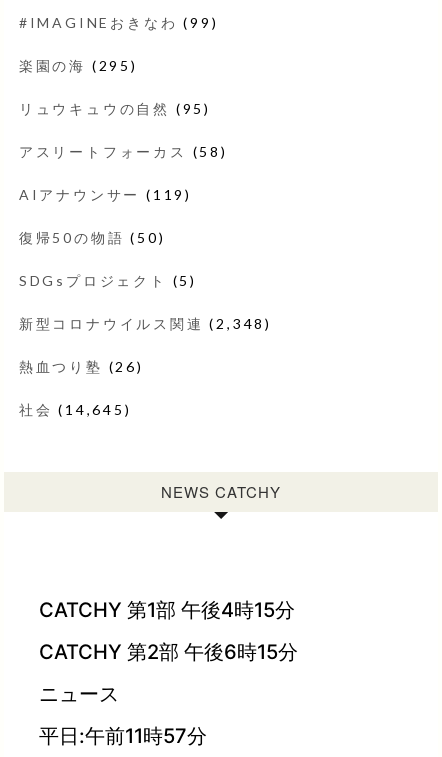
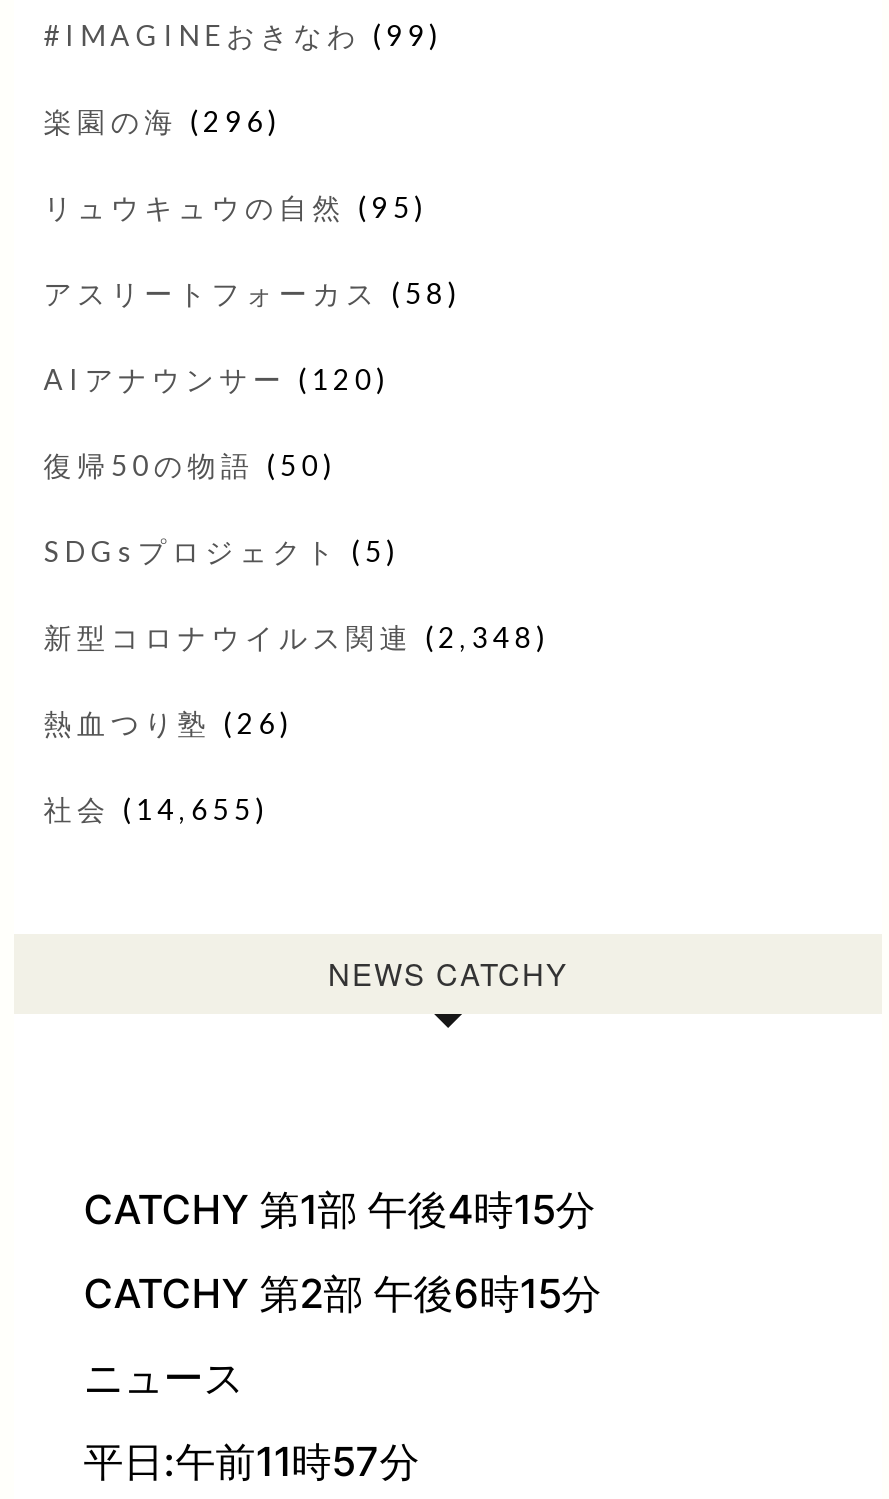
[19,56,138,73] 楽園の海(295) -> [43,103,281,137] 楽園の海(296)
[19,185,192,202] AIアナウンサー(119) -> [43,361,390,395] AIアナウンサー(120)
[19,400,131,417] 社会(14,645) -> [43,791,269,825] 社会(14,655)

